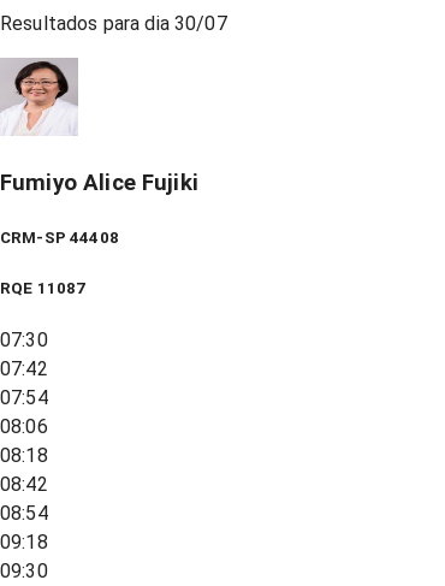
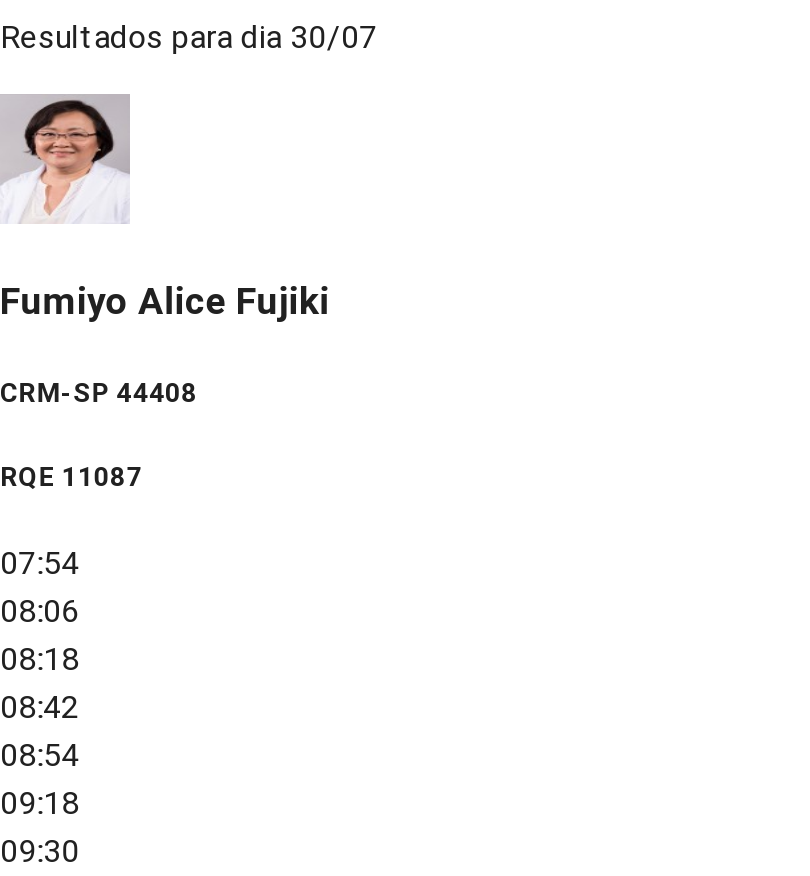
[0,328,48,380] 07:30 | 07:42 -> none

